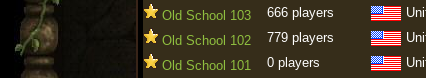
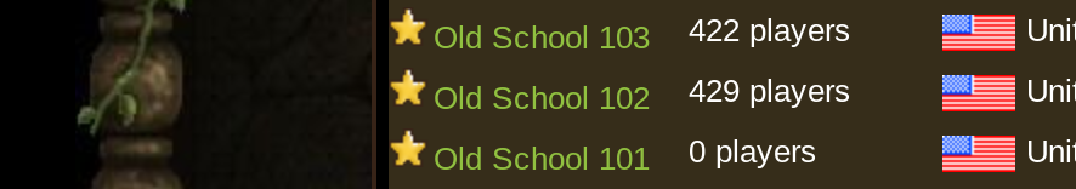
[161,5,333,23] Old School 103 666 players -> [434,12,851,56] Old School 103 422 players
[161,30,333,48] Old School 102 779 players -> [434,73,851,116] Old School 102 429 players

